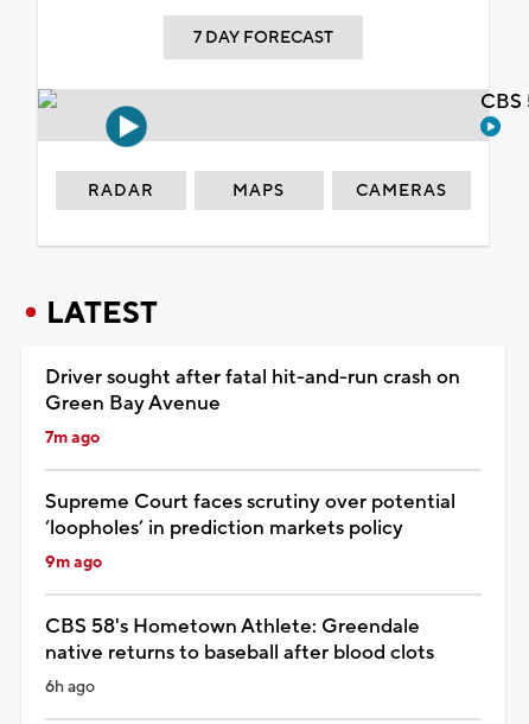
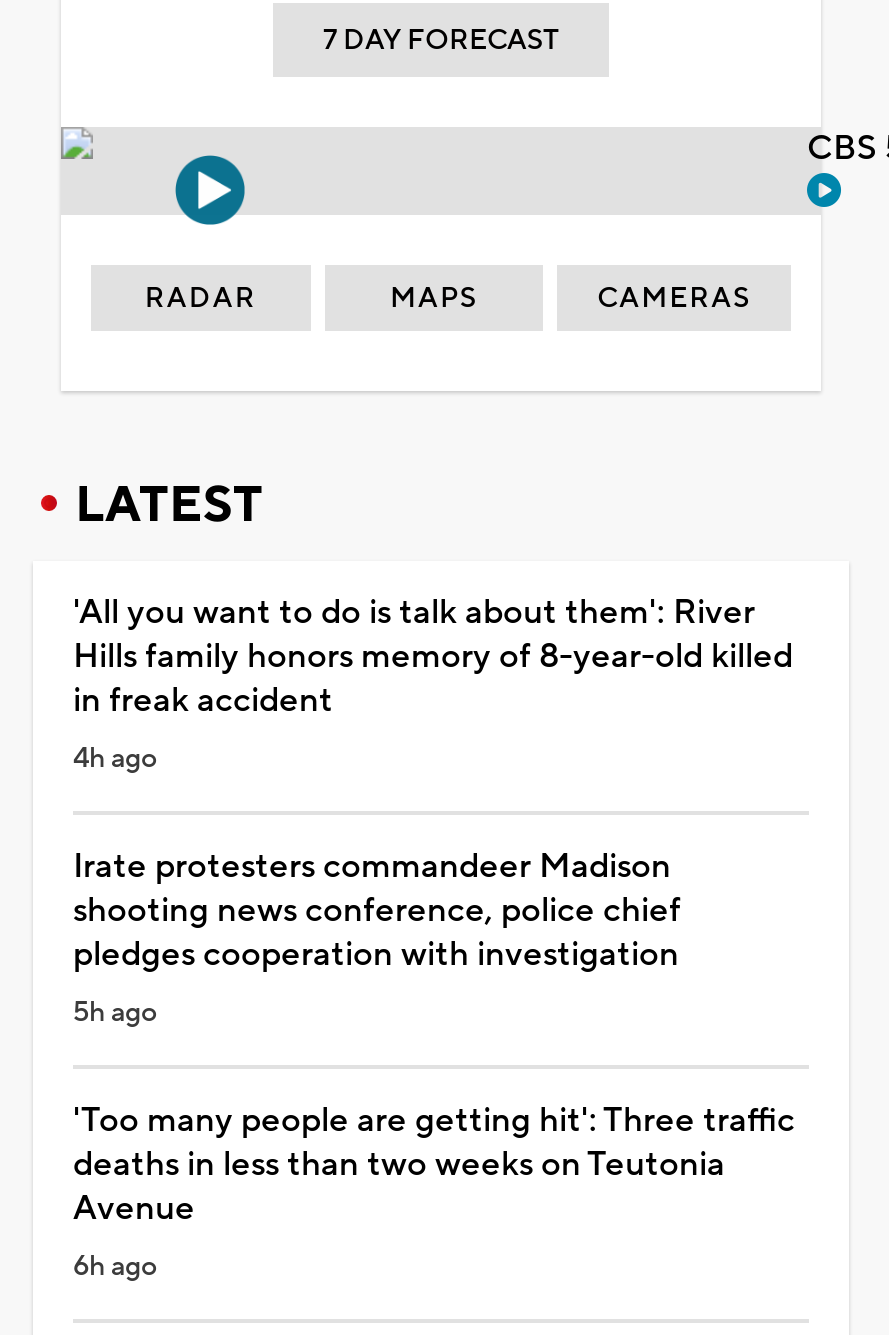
[45,364,460,448] Driver sought after fatal hit-and-run crash on | Green Bay Avenue | 7m ago -> [73,590,793,776] 'All you want to do is talk about them': River | Hills family honors memory of 8-year-old killed | in freak accident | 4h ago
[45,489,455,573] Supreme Court faces scrutiny over potential | ‘loopholes’ in prediction markets policy | 9m ago -> [73,844,681,1030] Irate protesters commandeer Madison | shooting news conference, police chief | pledges cooperation with investigation | 5h ago
[45,613,434,665] CBS 58's Hometown Athlete: Greendale | native returns to baseball after blood clots -> [73,1098,795,1230] 'Too many people are getting hit': Three traffic | deaths in less than two weeks on Teutonia | Avenue

